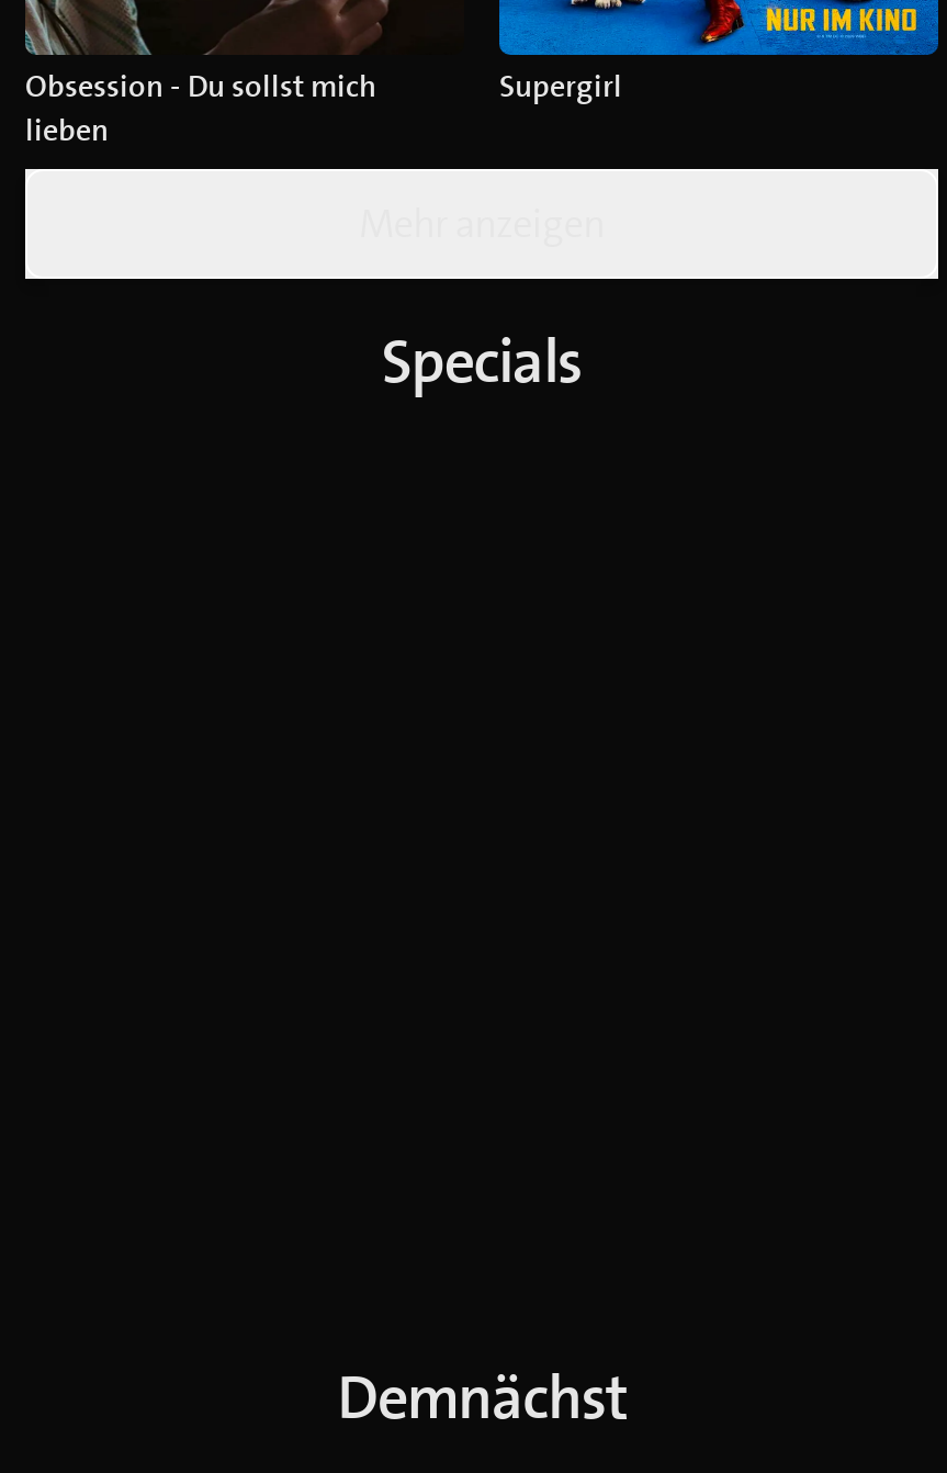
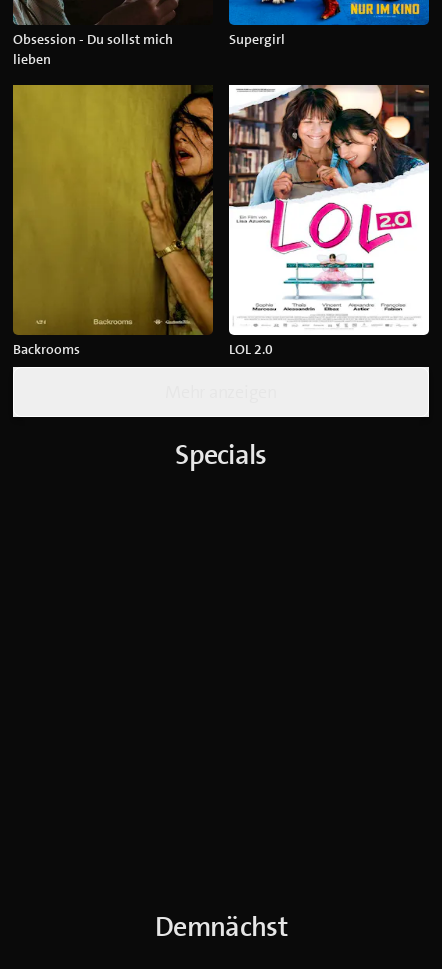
none -> [12,77,273,358] [image] | Backrooms | LOL 2.0
none -> [228,77,430,336] [image]

